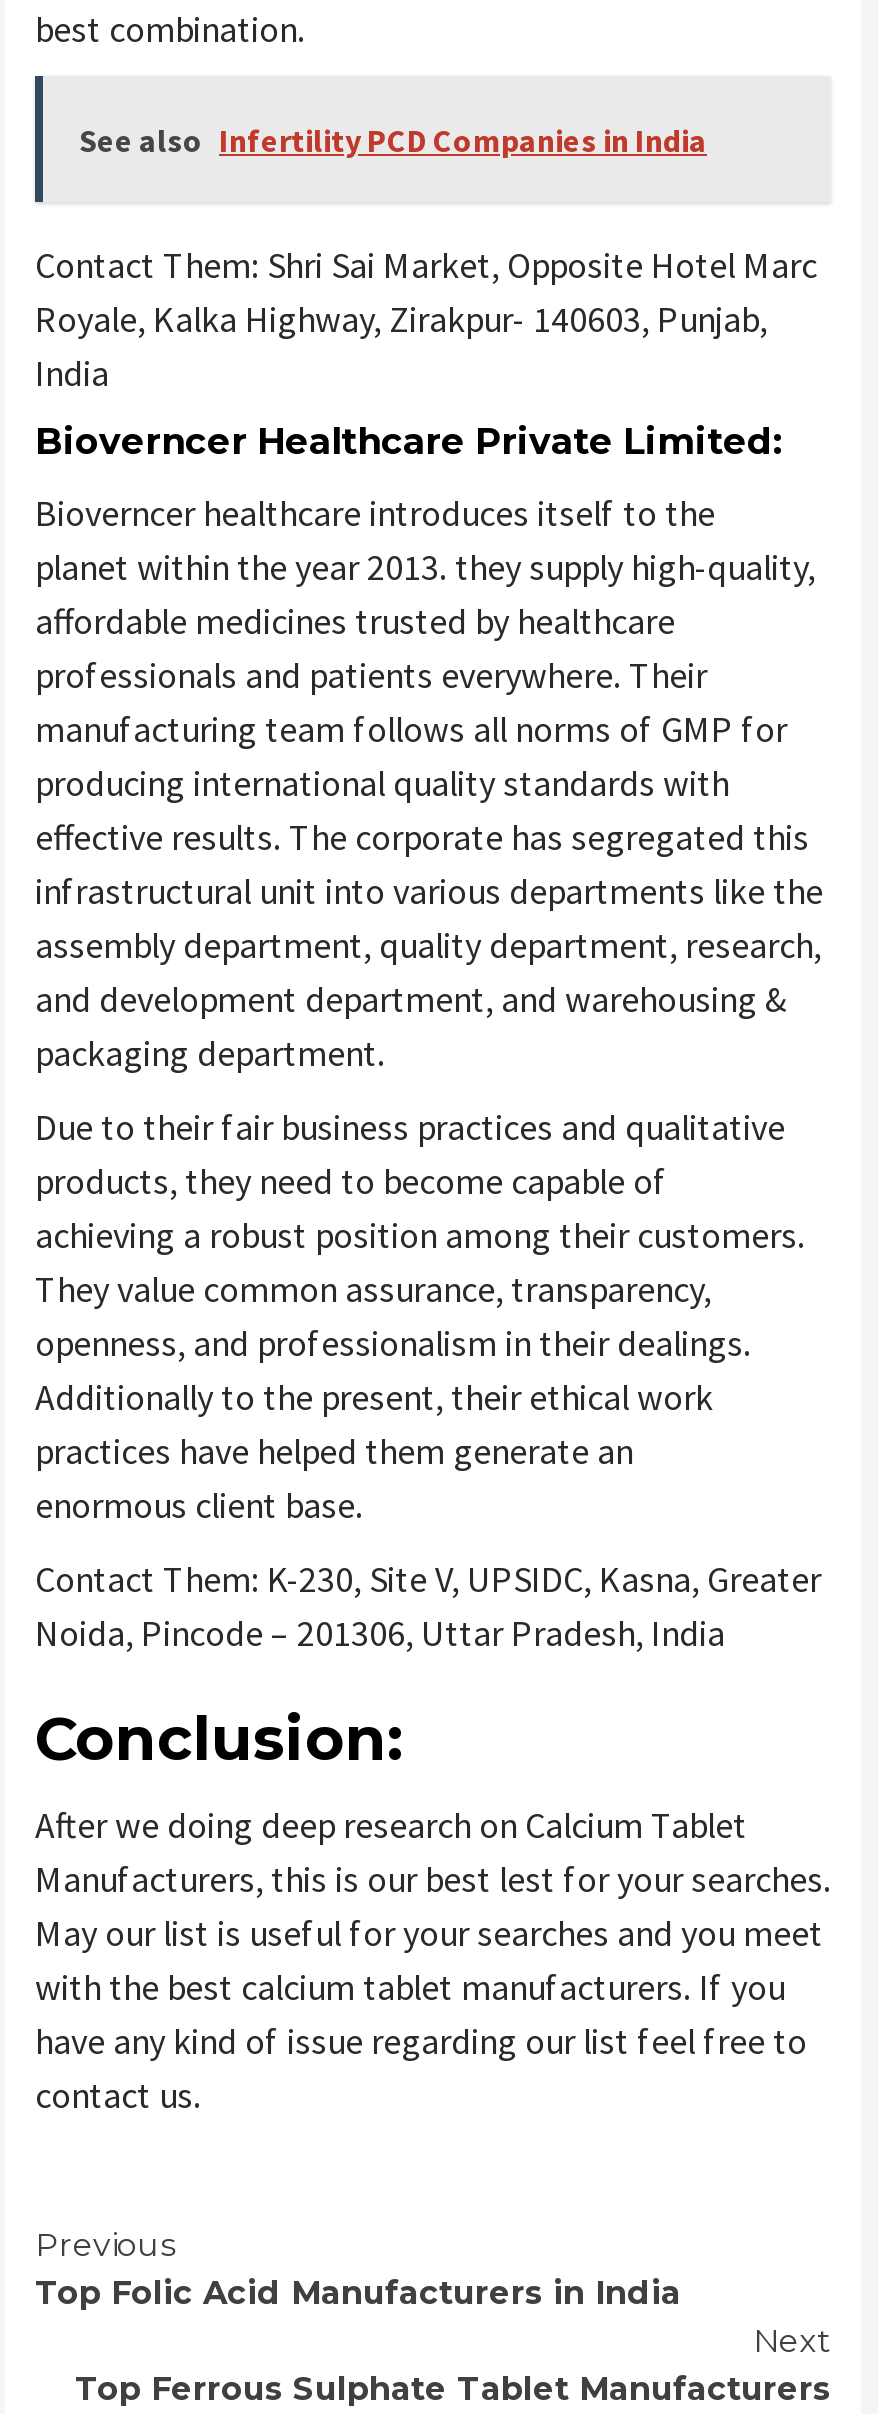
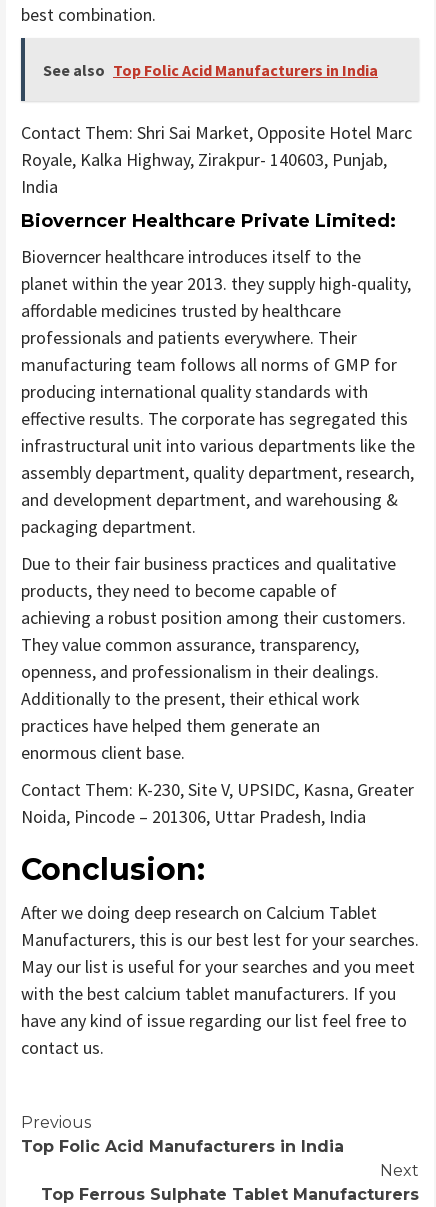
[79,120,707,160] See also Infertility PCD Companies in India -> [43,60,378,80] See also Top Folic Acid Manufacturers in India

